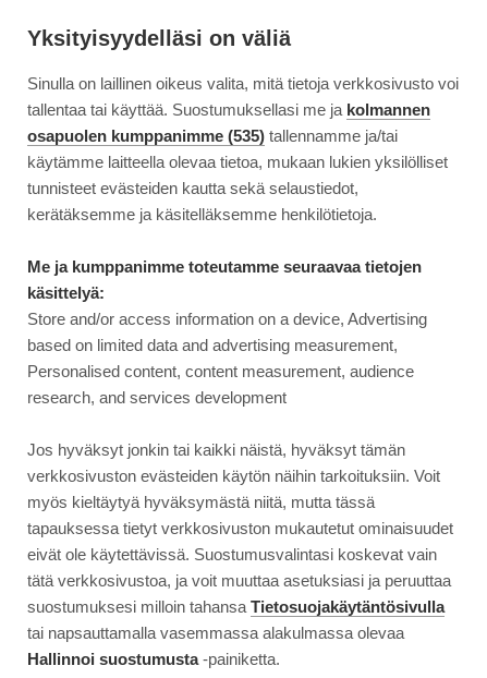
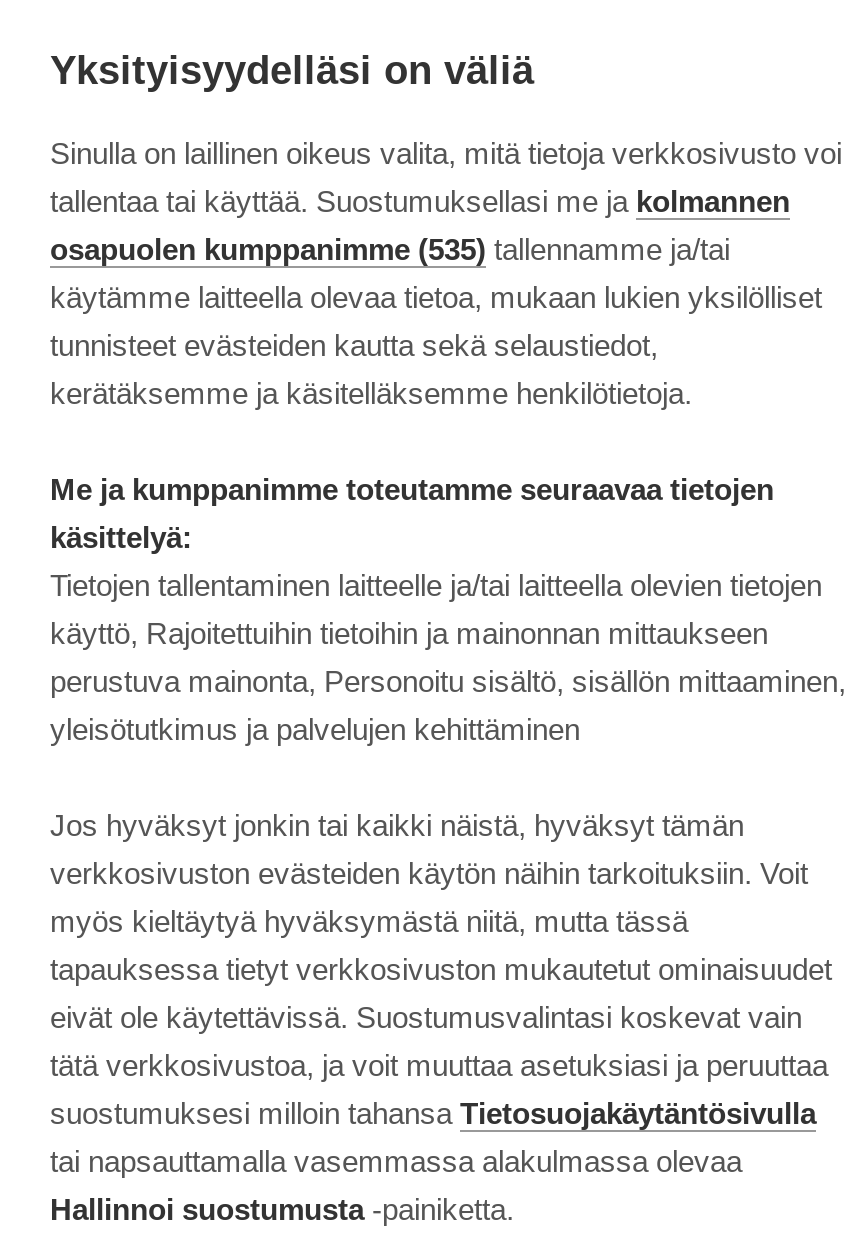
[27,310,427,407] Store and/or access information on a device, Advertising | based on limited data and advertising measurement, | Personalised content, content measurement, audience | research, and services development -> [50,568,846,746] Tietojen tallentaminen laitteelle ja/tai laitteella olevien tietojen | käyttö, Rajoitettuihin tietoihin ja mainonnan mittaukseen | perustuva mainonta, Personoitu sisältö, sisällön mittaaminen, | yleisötutkimus ja palvelujen kehittäminen

